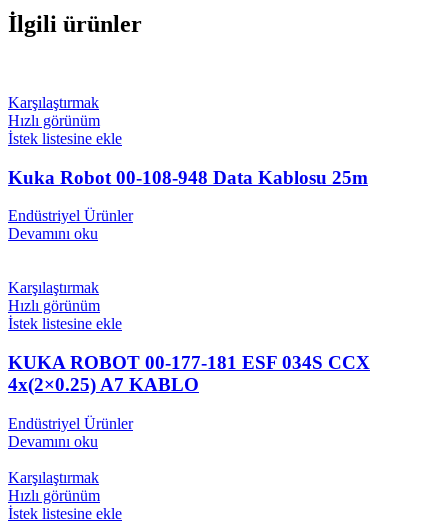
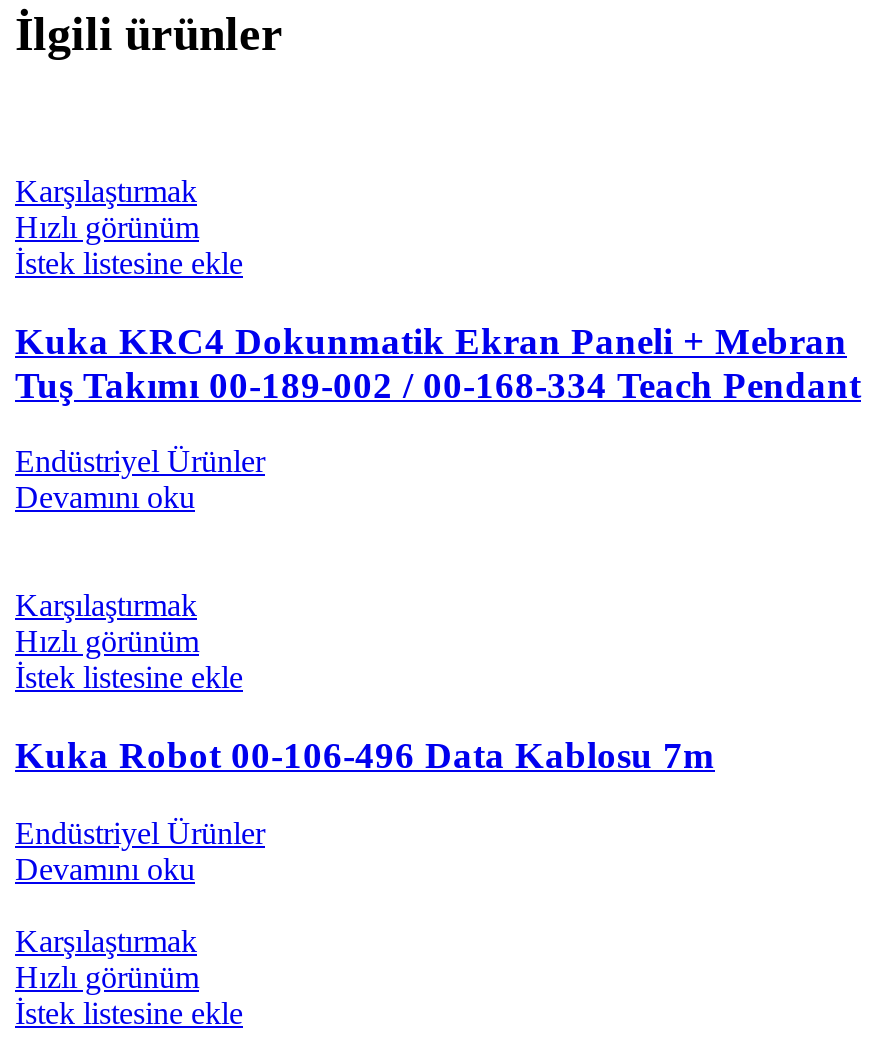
[8,167,368,188] Kuka Robot 00-108-948 Data Kablosu 25m -> [15,319,861,405] Kuka KRC4 Dokunmatik Ekran Paneli + Mebran | Tuş Takımı 00-189-002 / 00-168-334 Teach Pendant
moved [8,207,133,332] -> [15,445,265,695]: Endüstriyel Ürünler | Devamını oku | Karşılaştırmak | Hızlı görünüm | İstek listesine ekle
[8,352,370,395] KUKA ROBOT 00-177-181 ESF 034S CCX | 4x(2×0.25) A7 KABLO -> [15,734,715,776] Kuka Robot 00-106-496 Data Kablosu 7m

